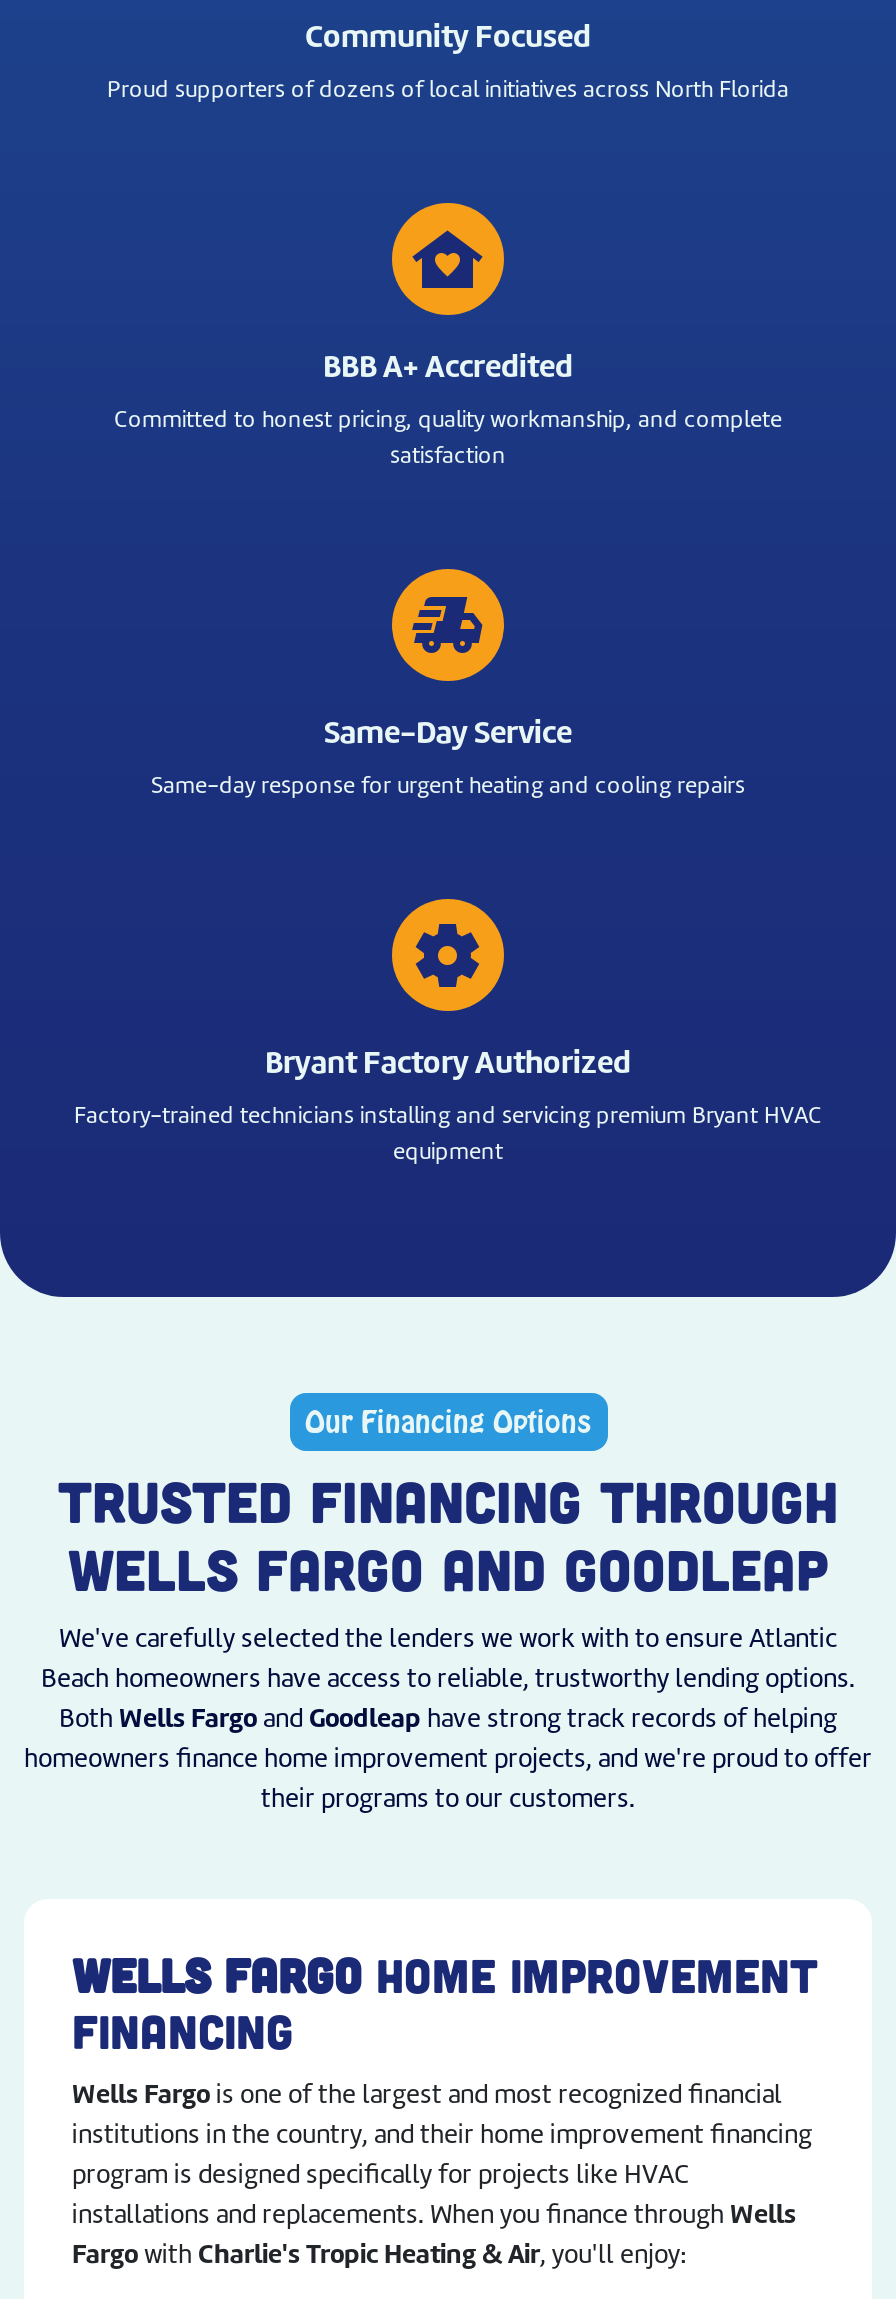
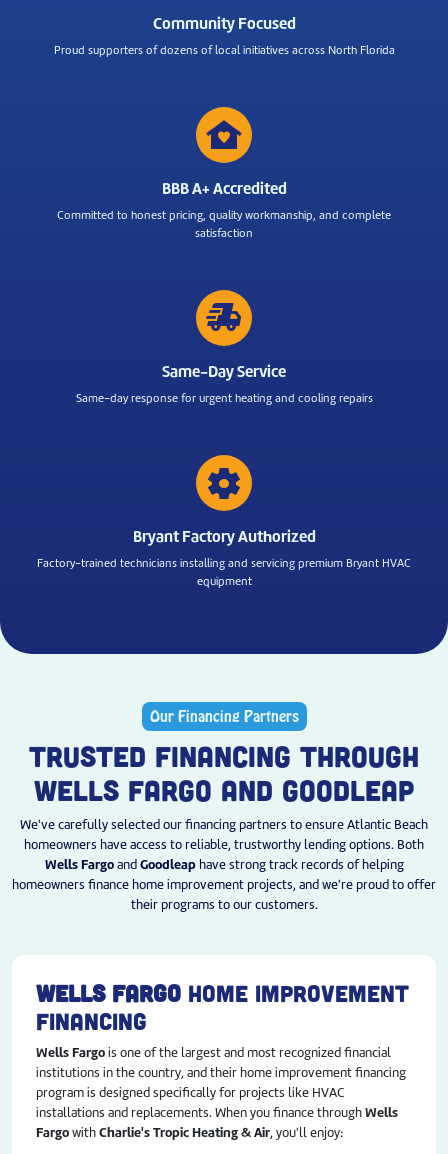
[305,1403,591,1441] Our Financing Options -> [149,707,298,726] Our Financing Partners
[41,1621,855,1735] We've carefully selected the lenders we work with to ensure Atlantic | Beach homeowners have access to reliable, trustworthy lending options. | Both Wells Fargo and Goodleap have strong track records of helping -> [20,816,428,873] We've carefully selected our financing partners to ensure Atlantic Beach | homeowners have access to reliable, trustworthy lending options. Both | Wells Fargo and Goodleap have strong track records of helping

